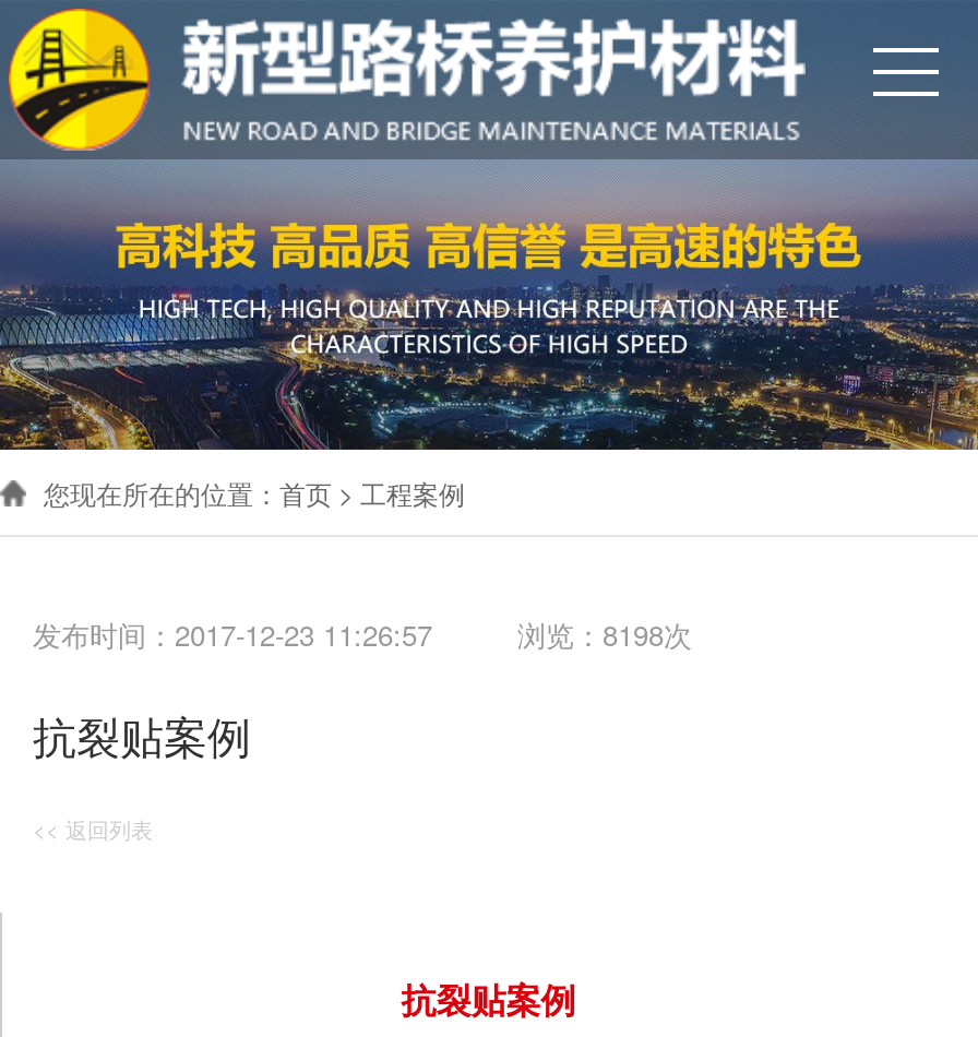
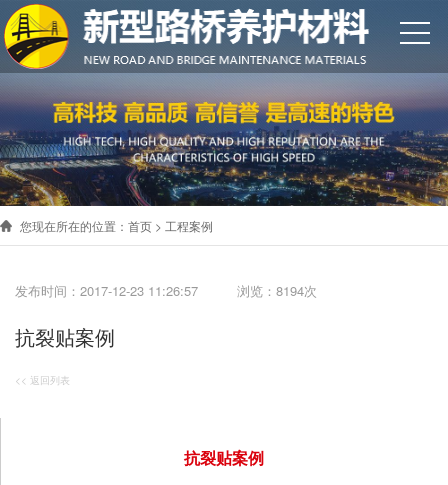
[33,613,692,655] 发布时间：2017-12-23 11:26:57 浏览：8198次 -> [15,281,317,300] 发布时间：2017-12-23 11:26:57 浏览：8194次

